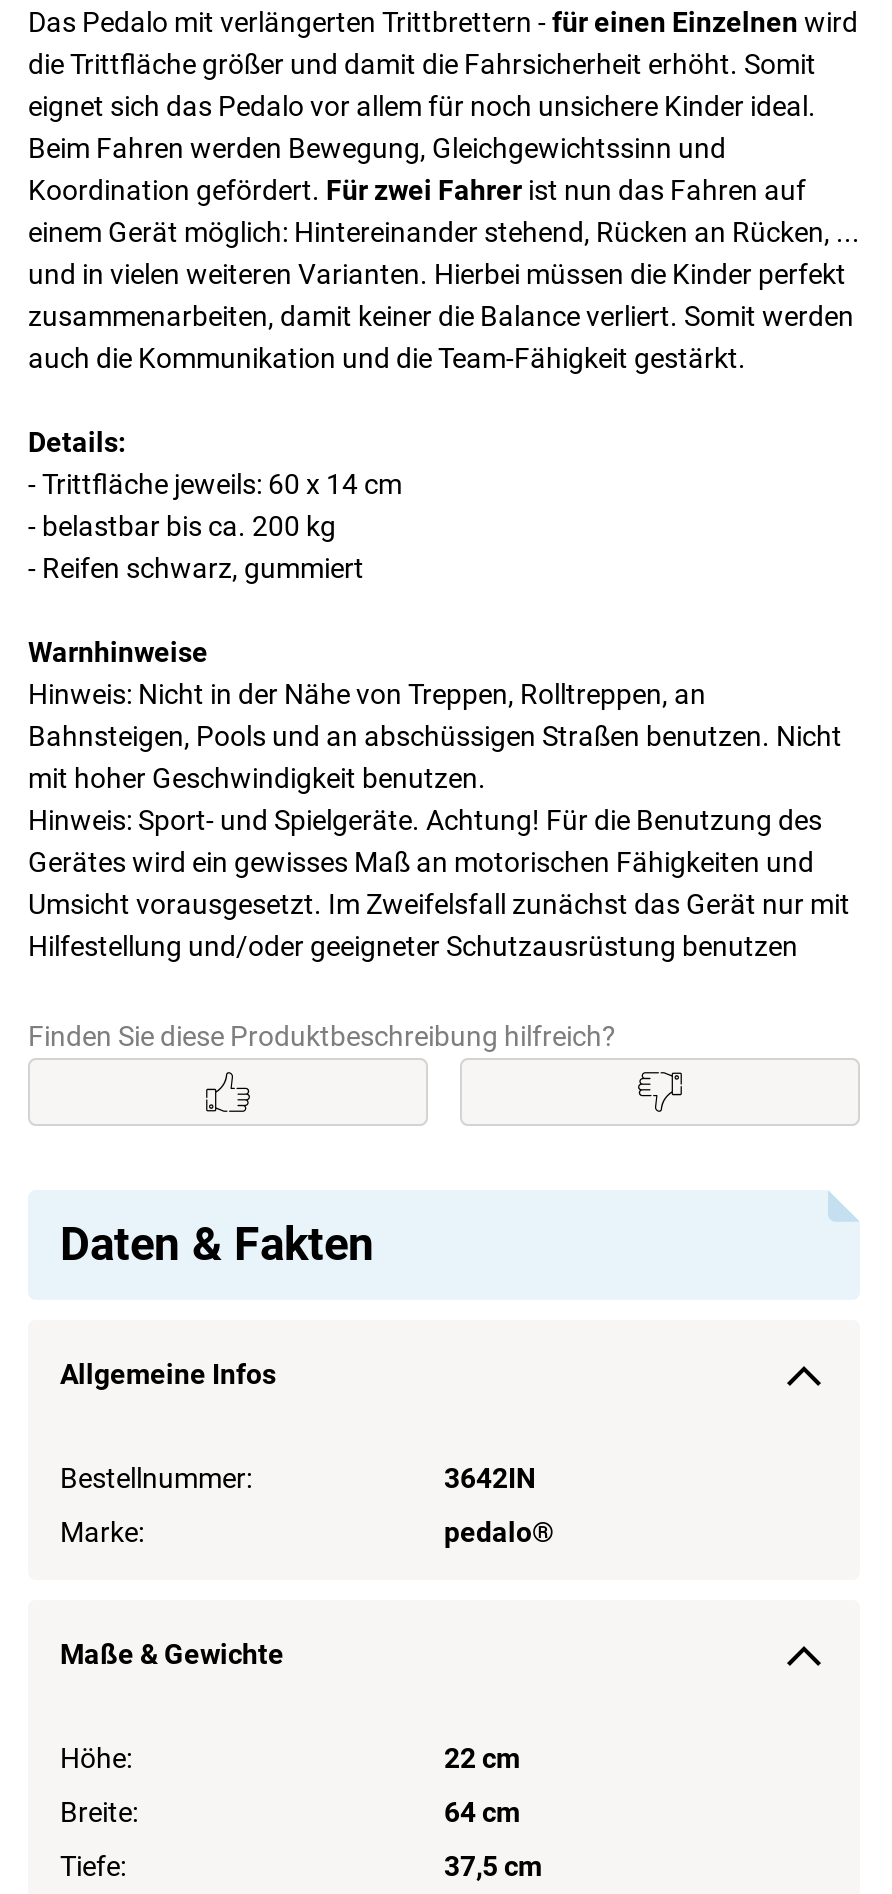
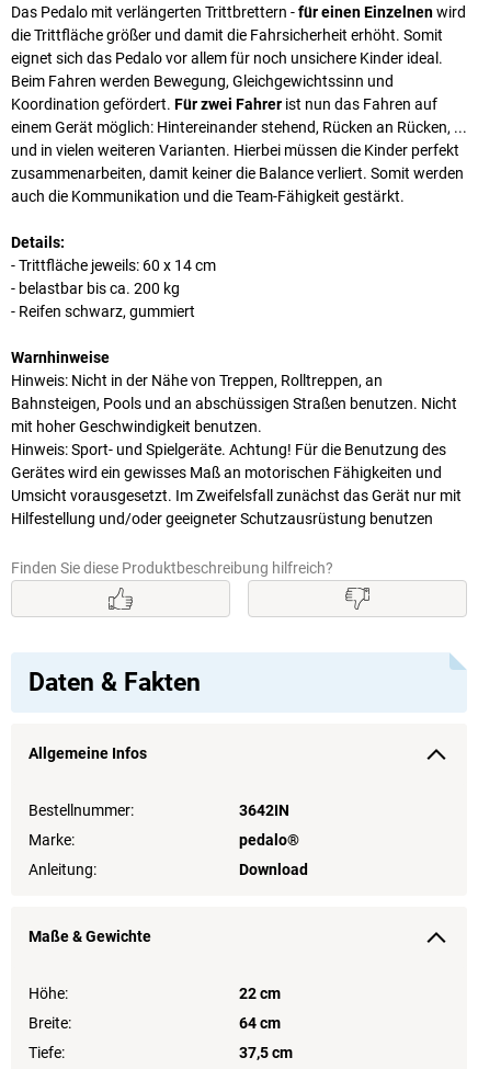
none -> [29,861,308,878] Anleitung: | Download

